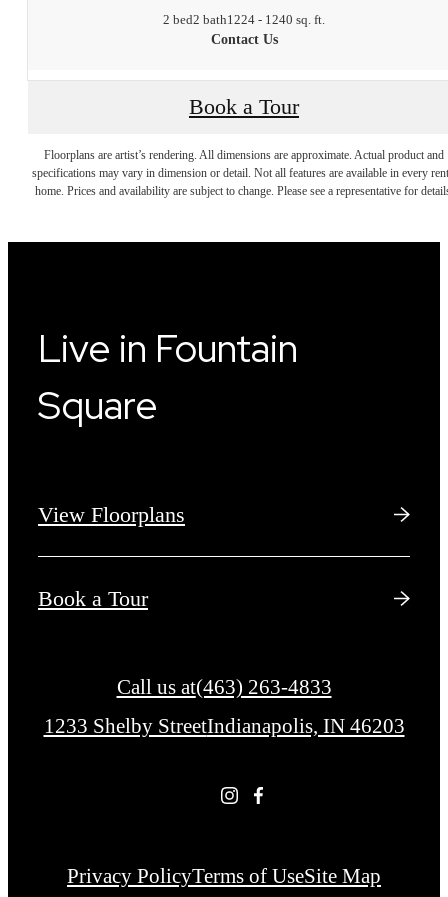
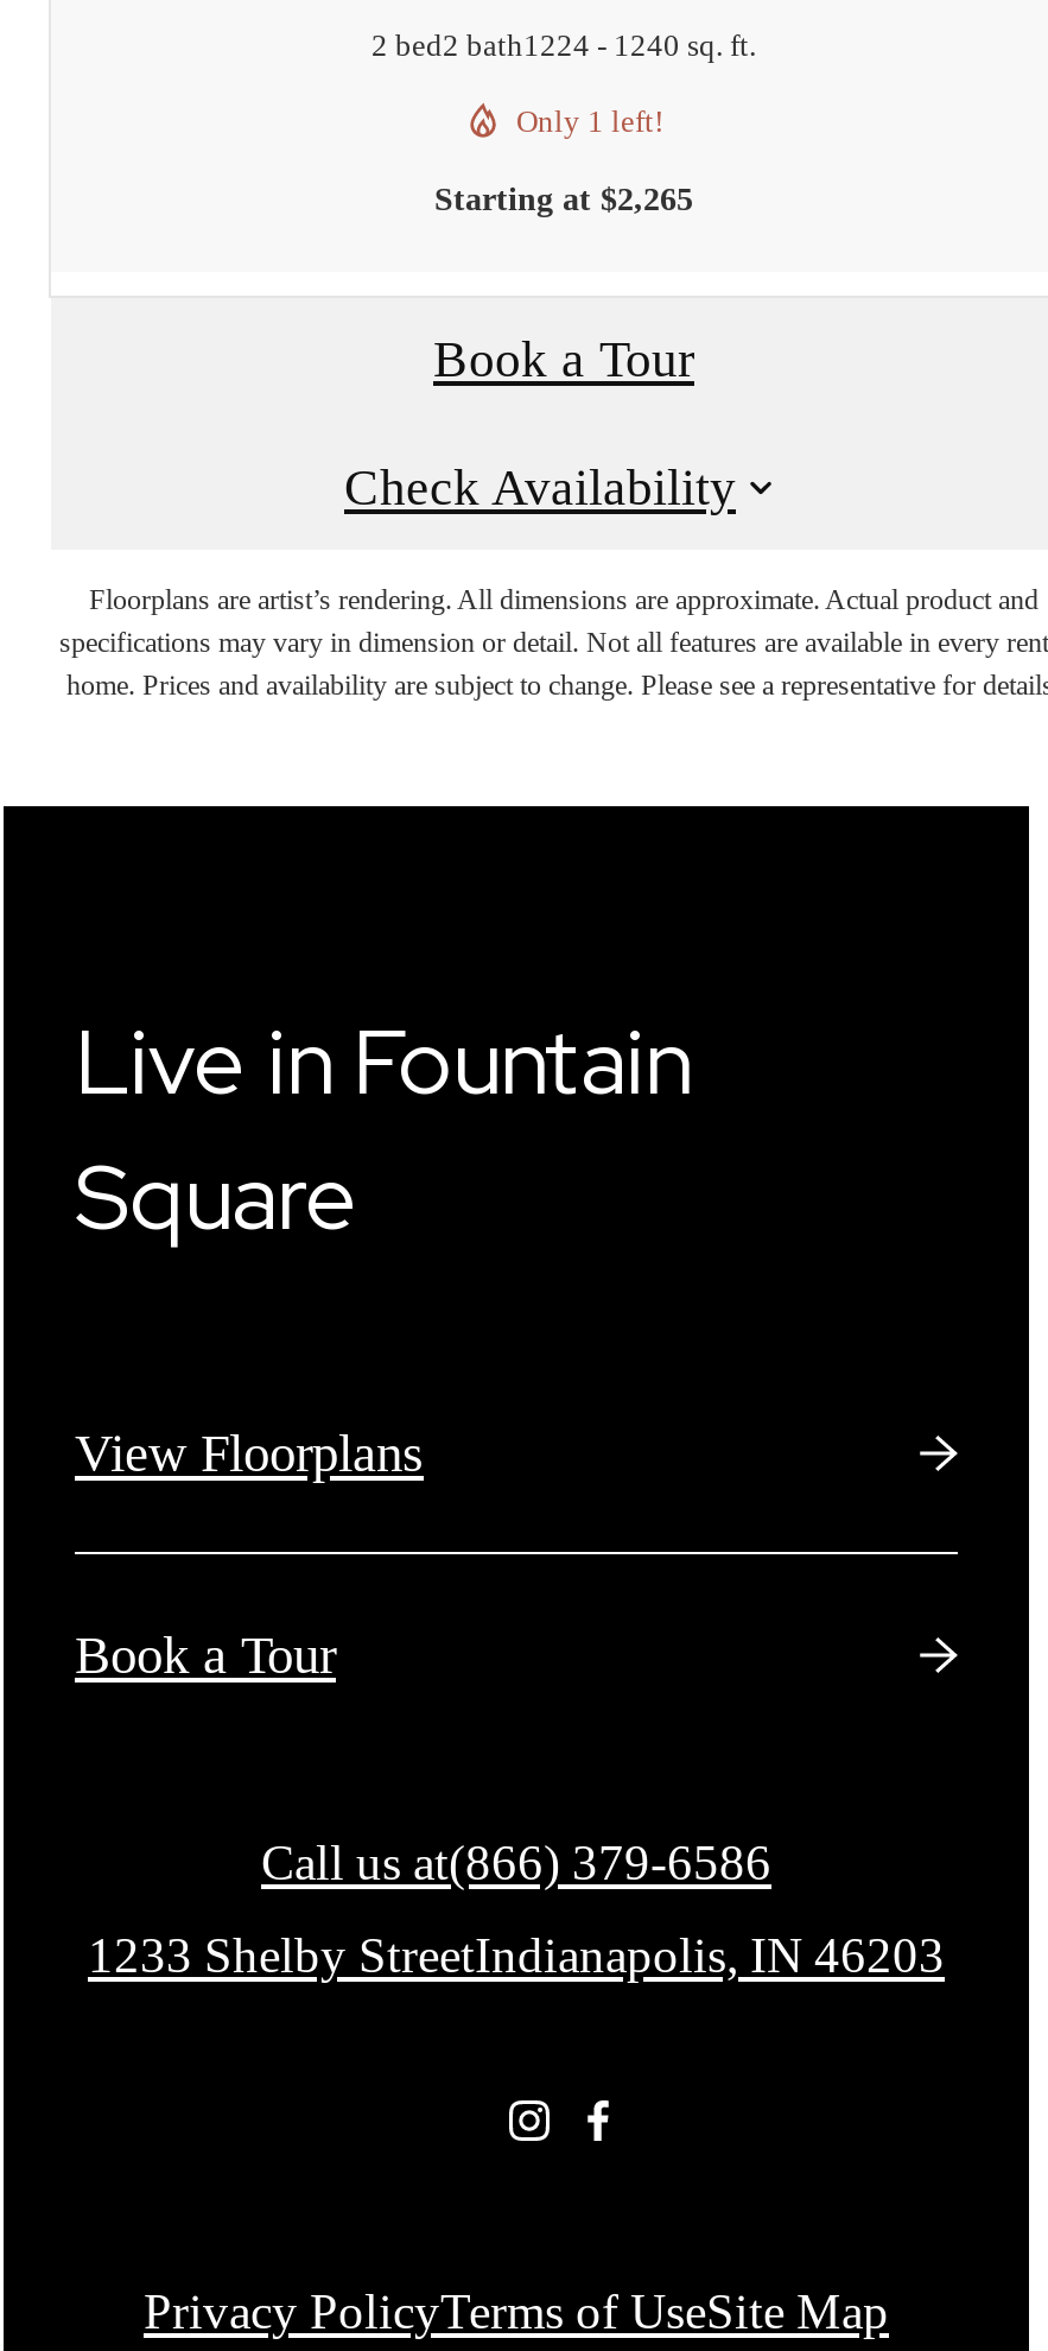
[210,32,277,47] Contact Us -> [434,103,693,217] Only 1 left! | Starting at $2,265
none -> [344,459,736,516] Check Availability
[116,675,331,698] Call us at(463) 263-4833 -> [261,1834,771,1889] Call us at(866) 379-6586

